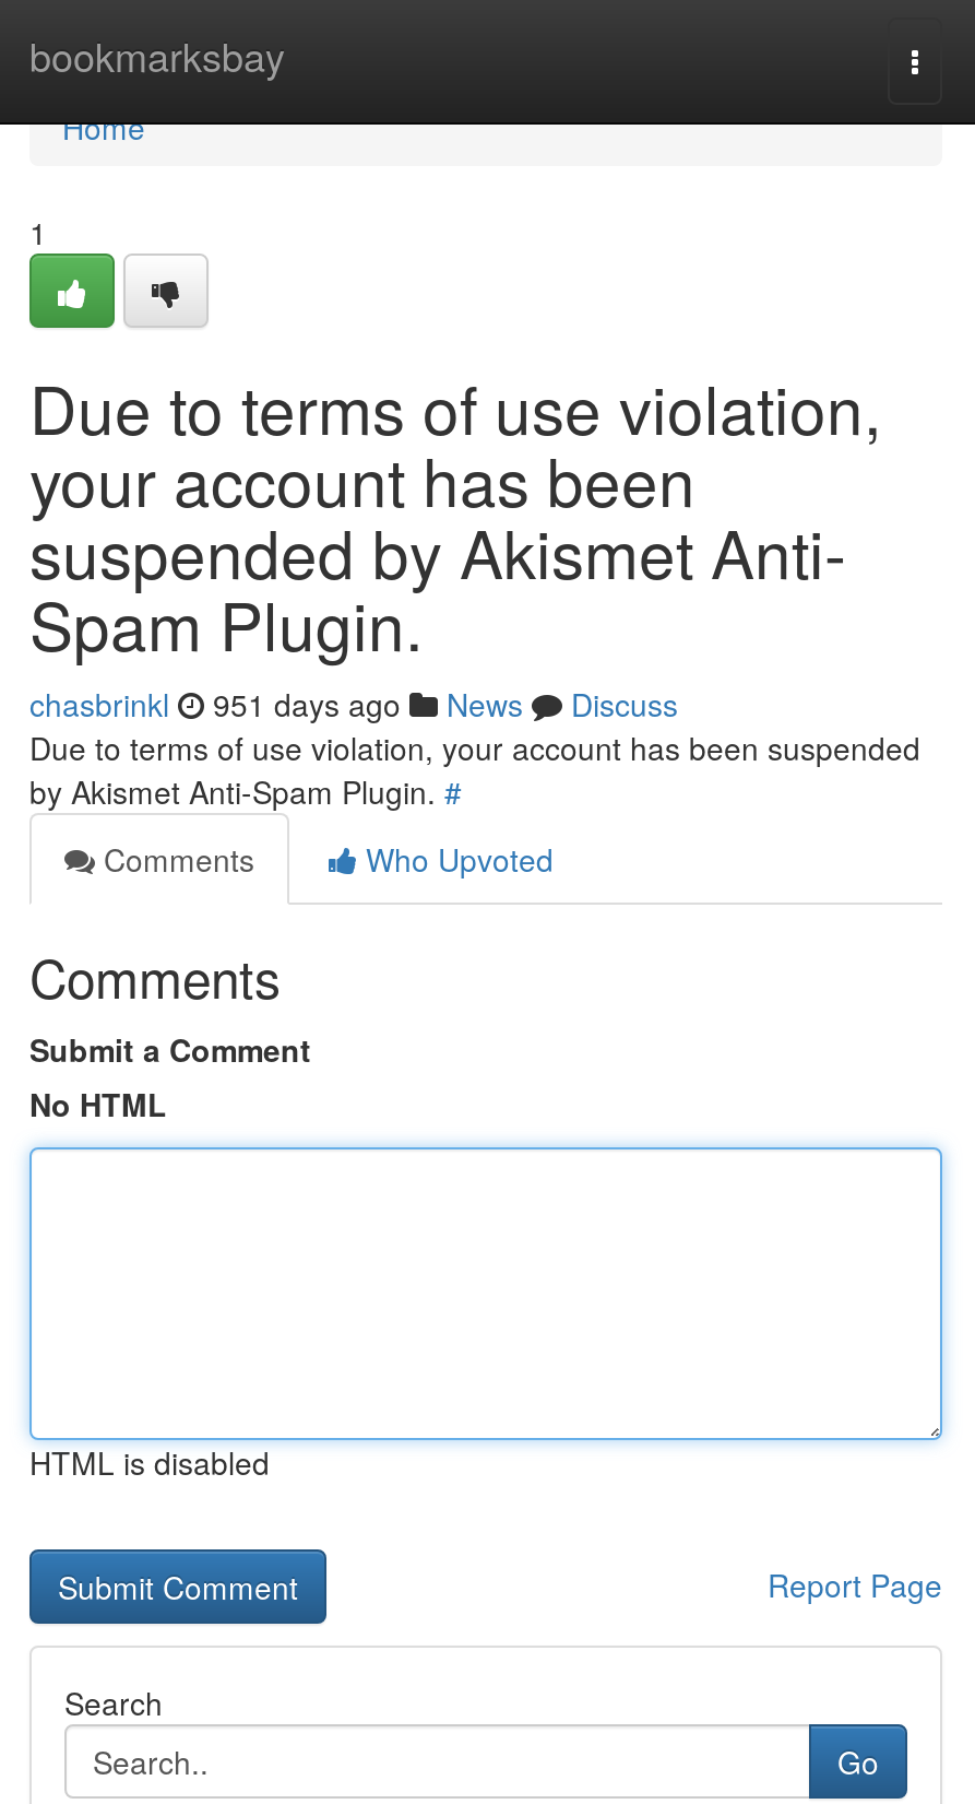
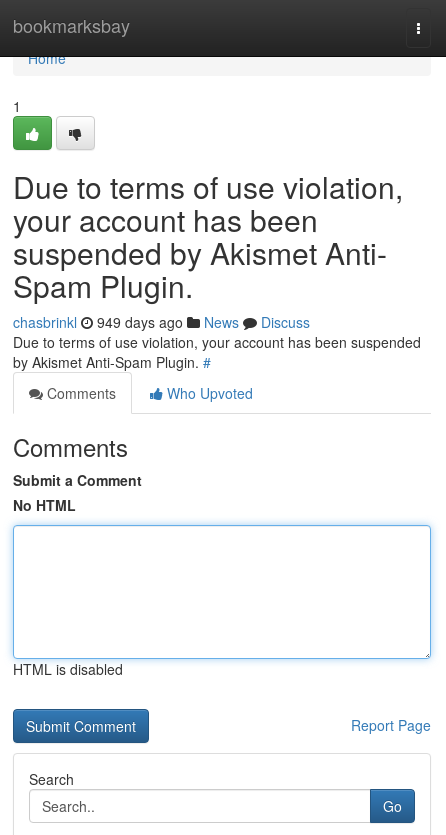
[29,682,678,726] chasbrinkl 951 days ago News Discuss -> [13,312,310,332] chasbrinkl 949 days ago News Discuss

